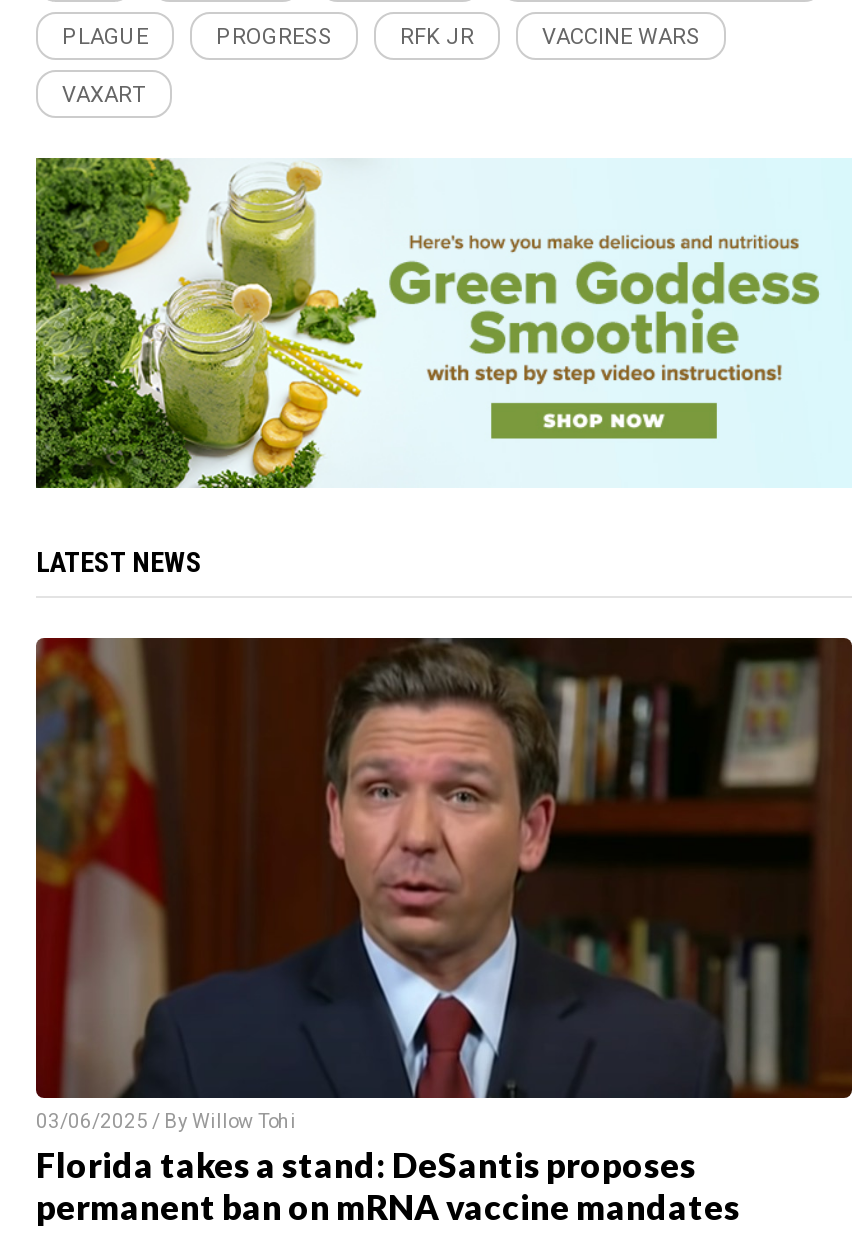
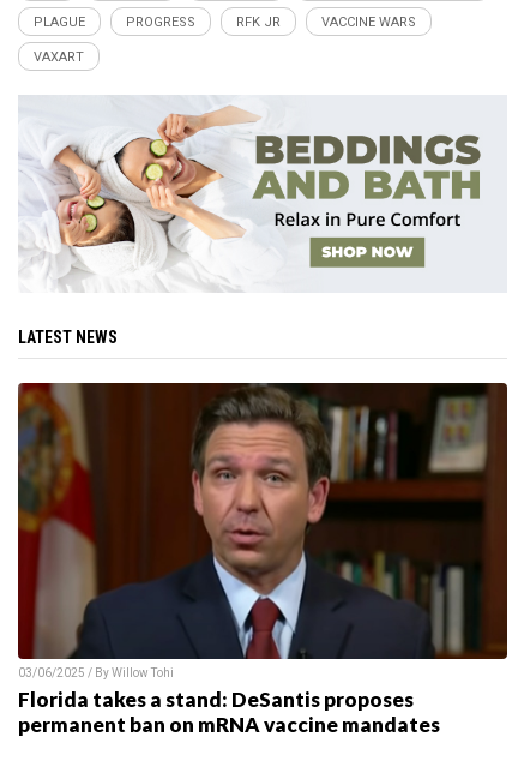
[34,156,820,490] [image] -> [18,95,487,293] [image]

